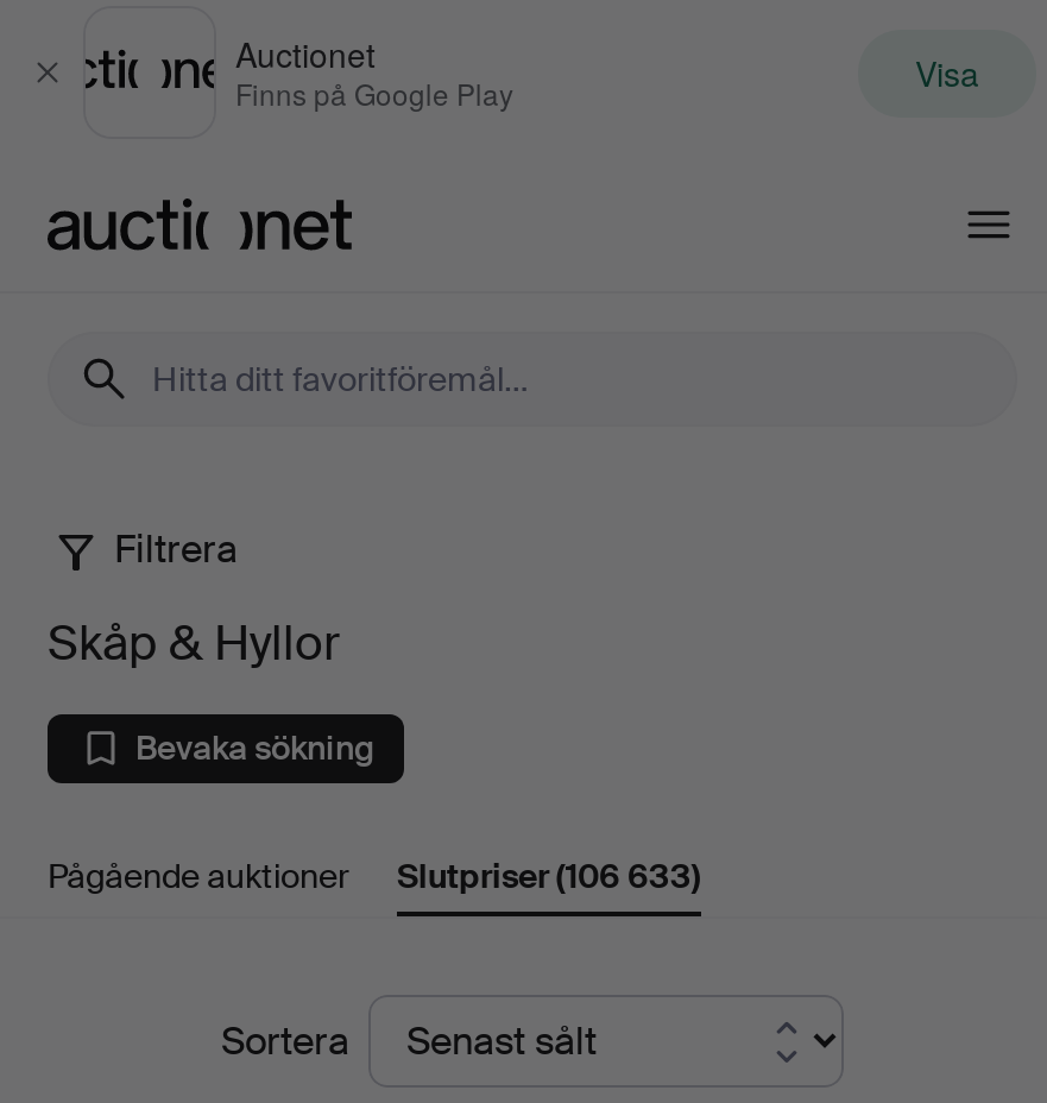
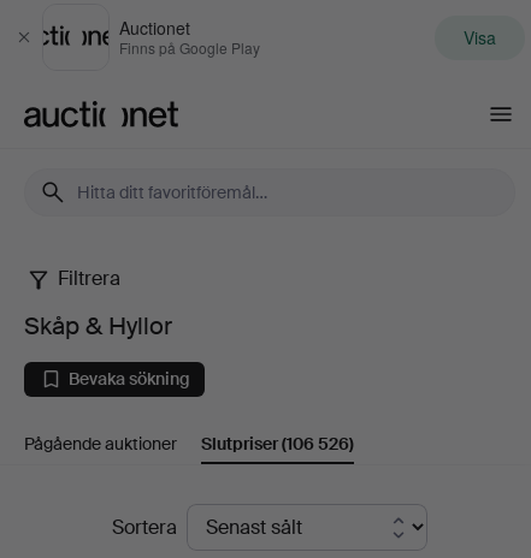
[48,854,701,897] Pågående auktioner Slutpriser(106 633) -> [24,433,354,454] Pågående auktioner Slutpriser(106 526)

